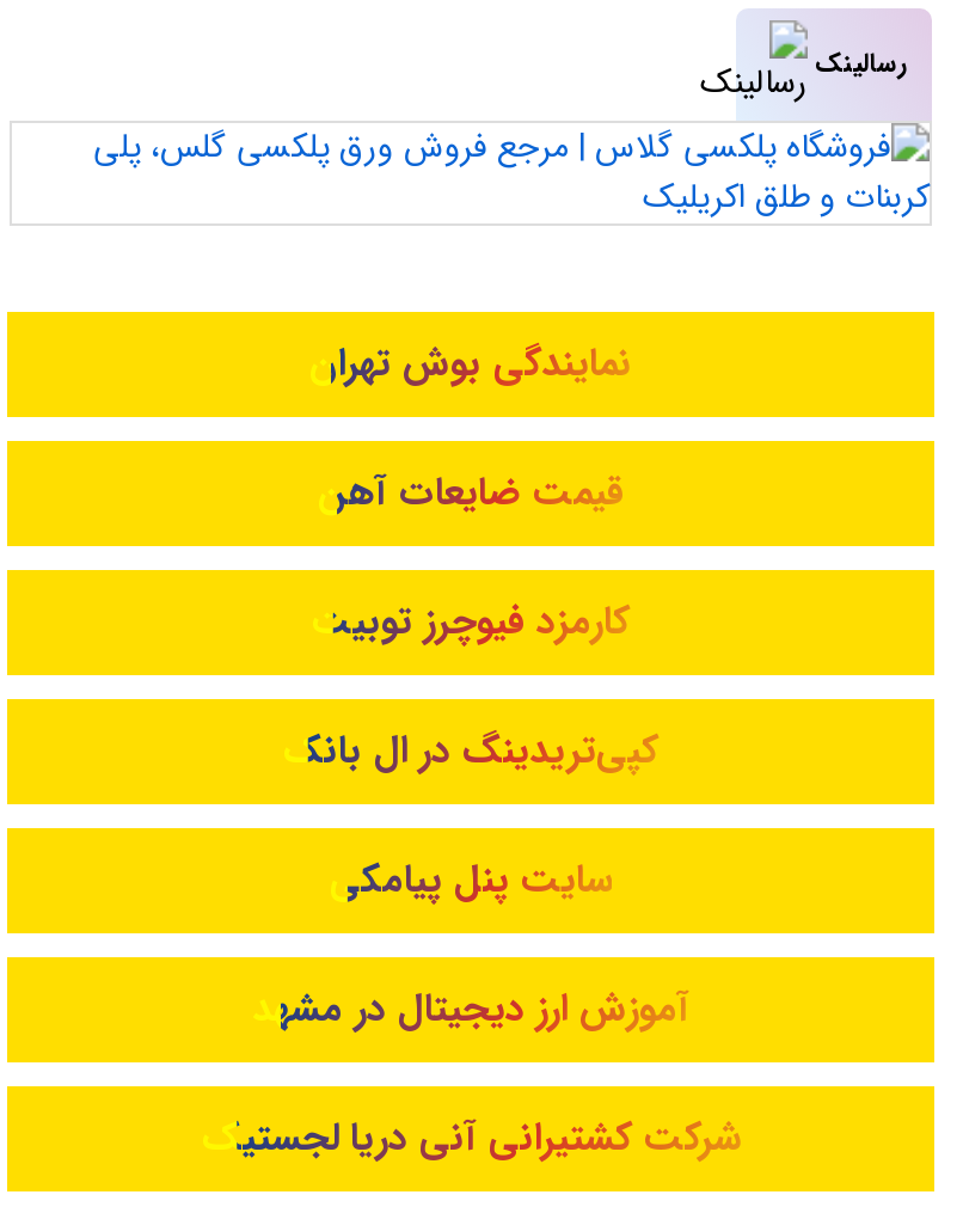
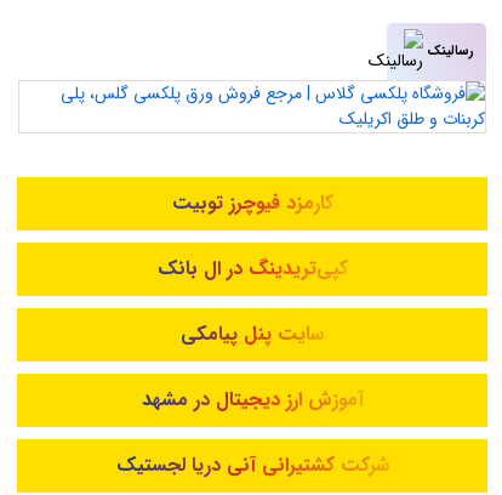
[309,334,632,523] نمایندگی بوش تهران | قیمت ضایعات آهن -> none

